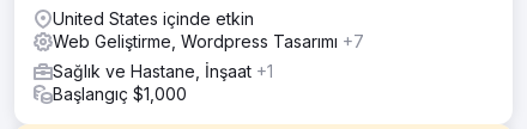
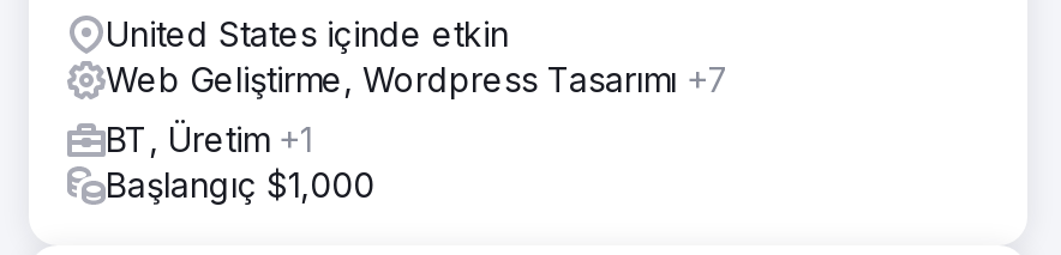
[53,60,273,81] Sağlık ve Hastane, İnşaat +1 -> [106,118,312,158] BT, Üretim +1

